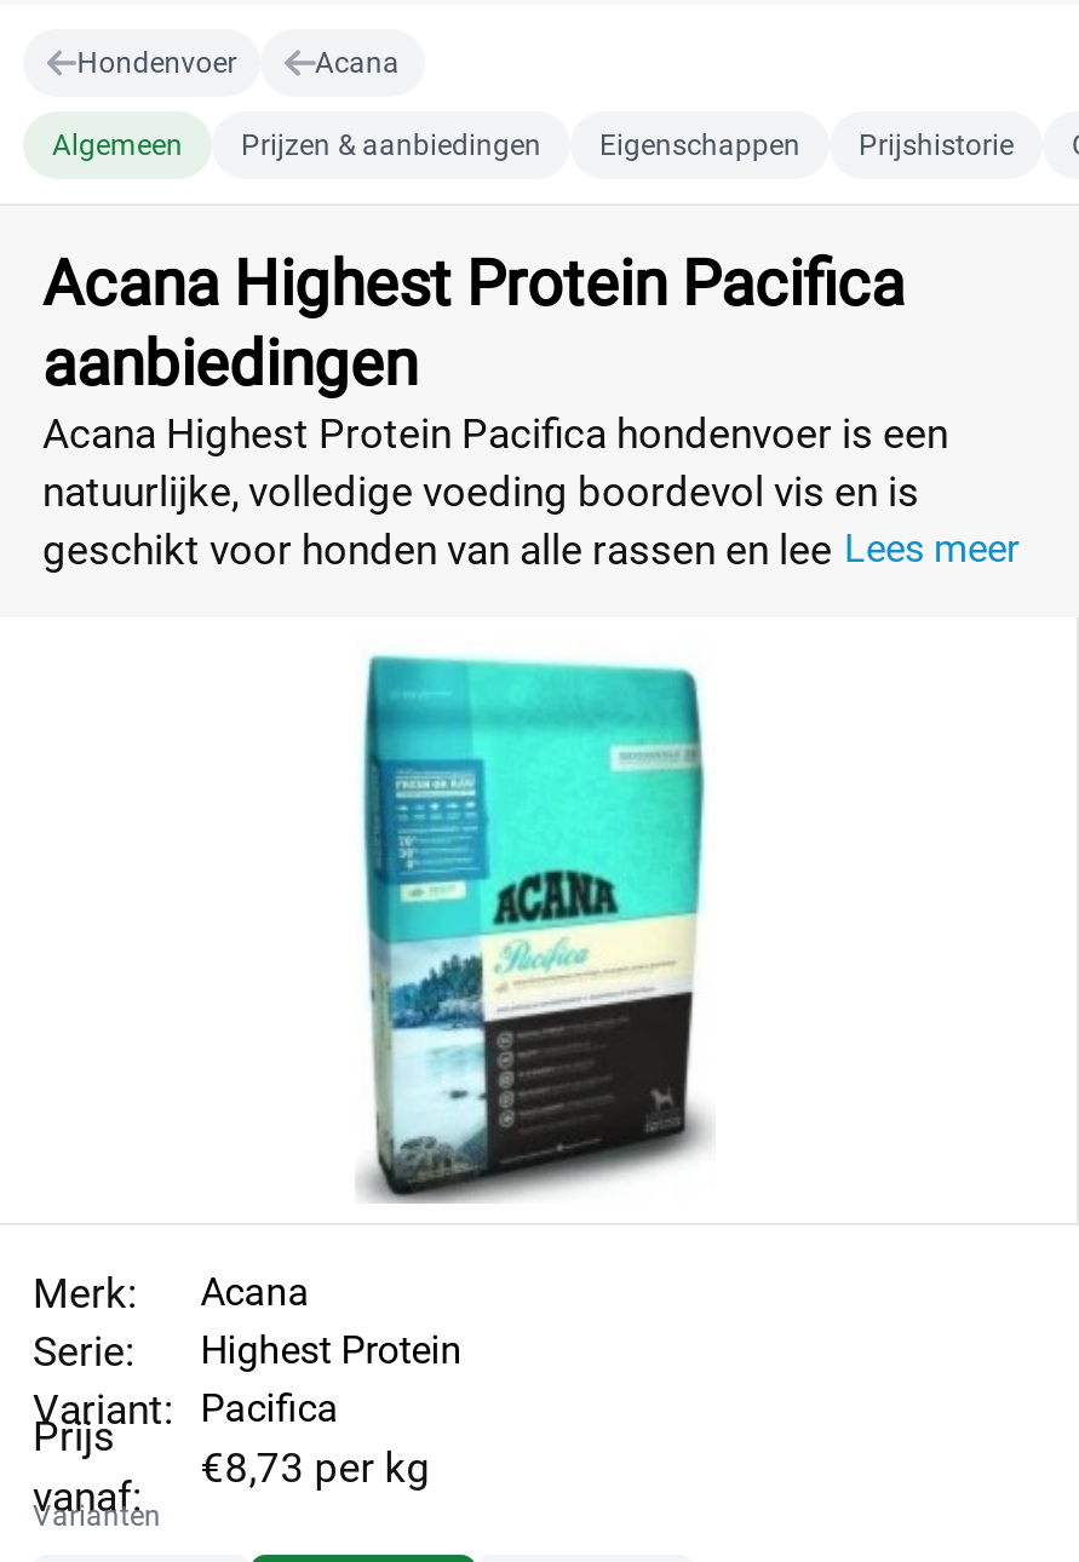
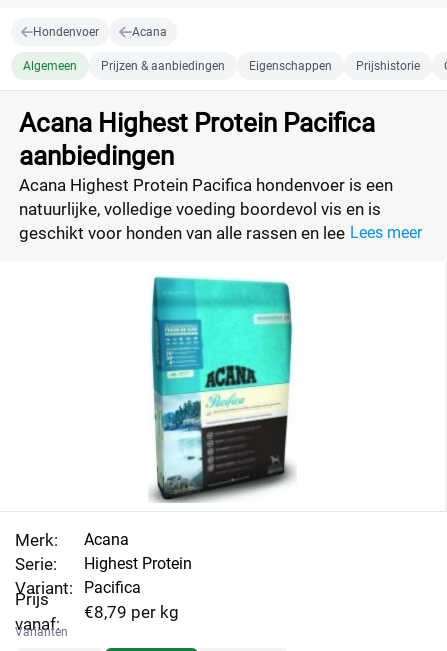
[200,1442,430,1491] €8,73 per kg -> [84,601,179,621] €8,79 per kg

